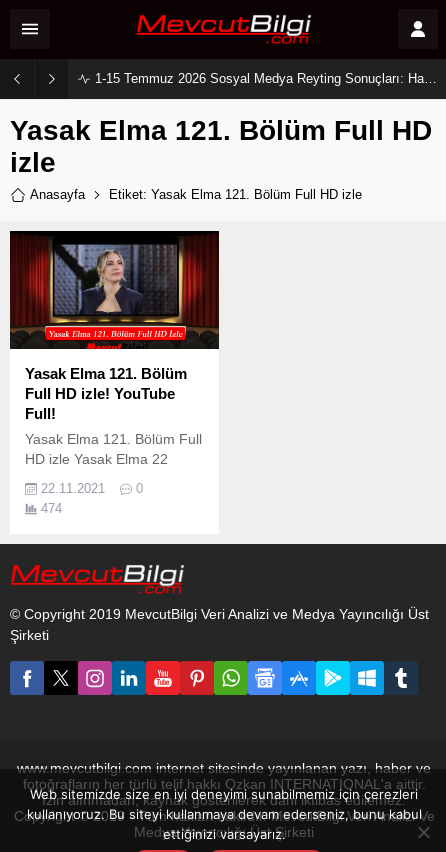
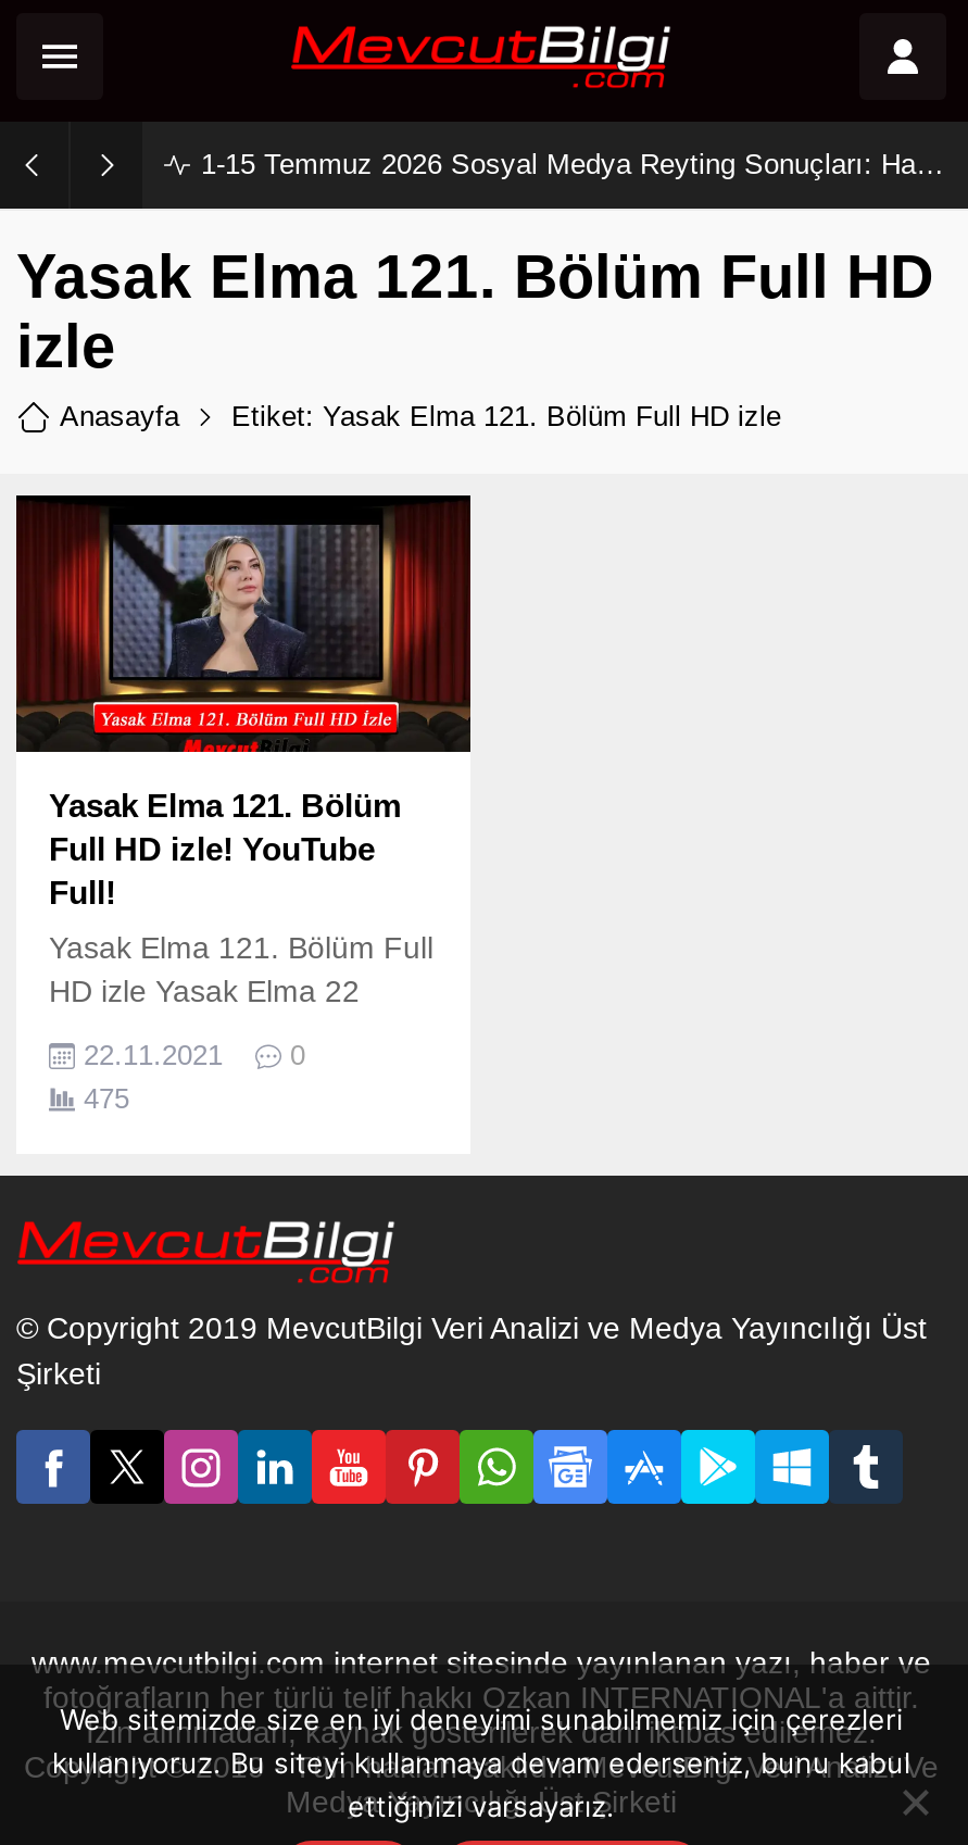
[41,501,62,516] 474 -> [84,1081,129,1114] 475

